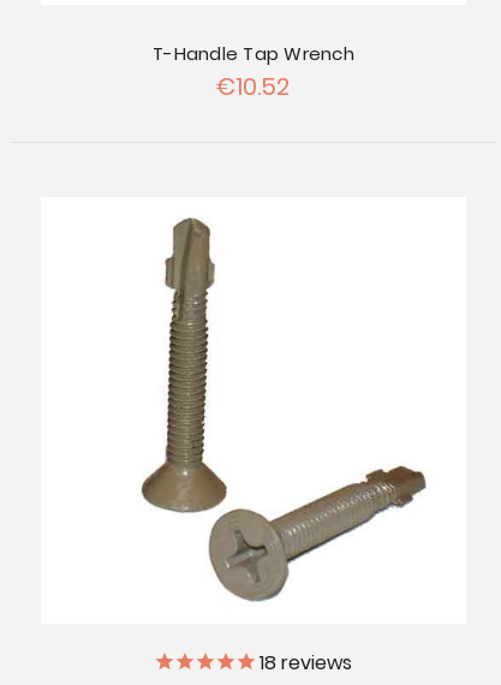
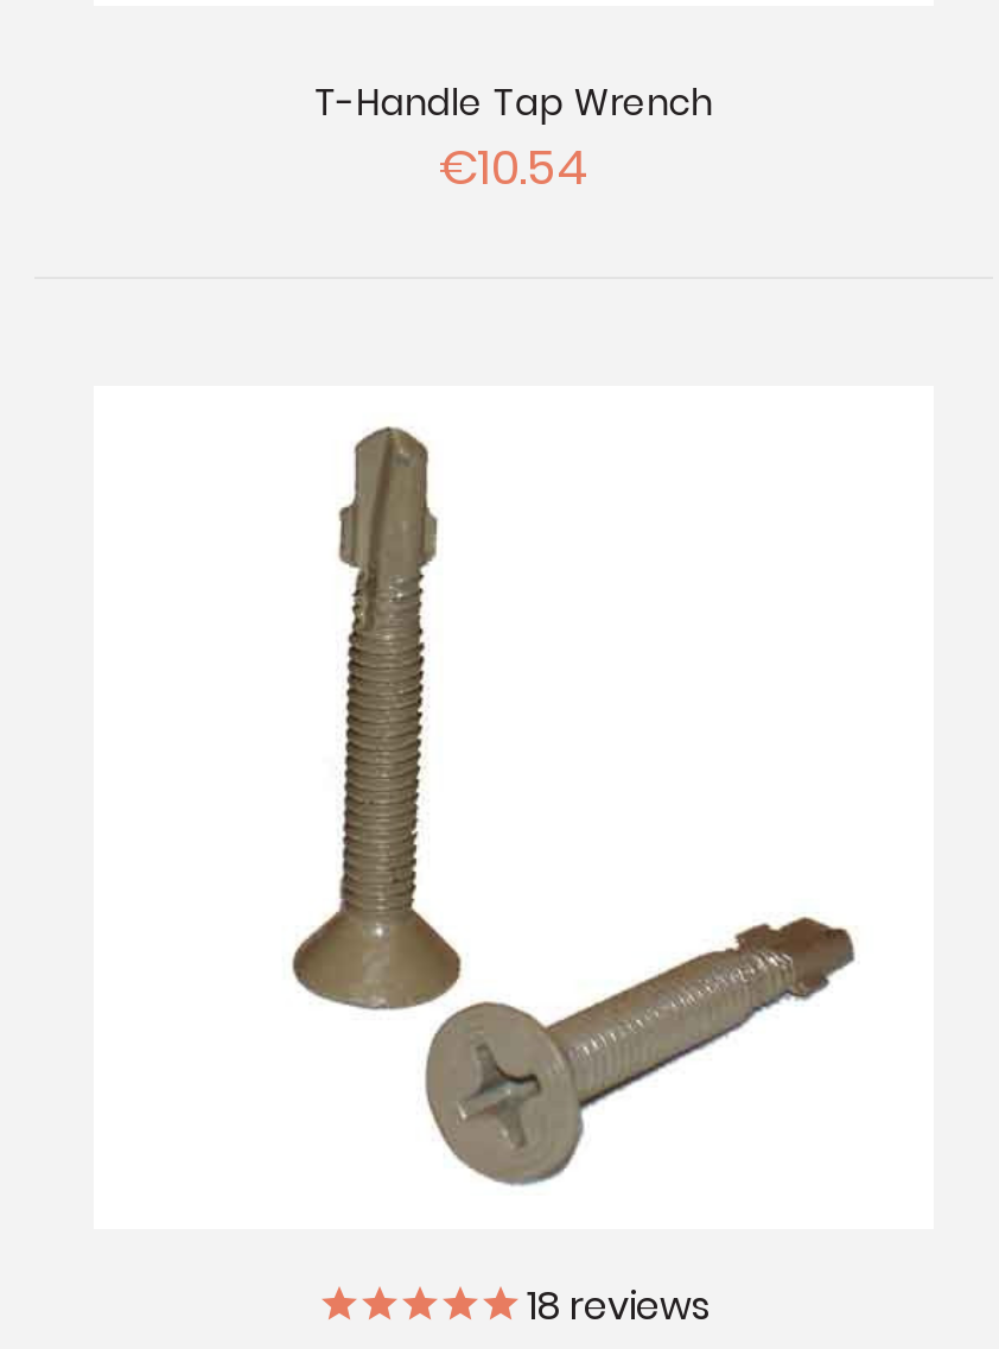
[217,69,290,103] €10.52 -> [439,133,588,200] €10.54

